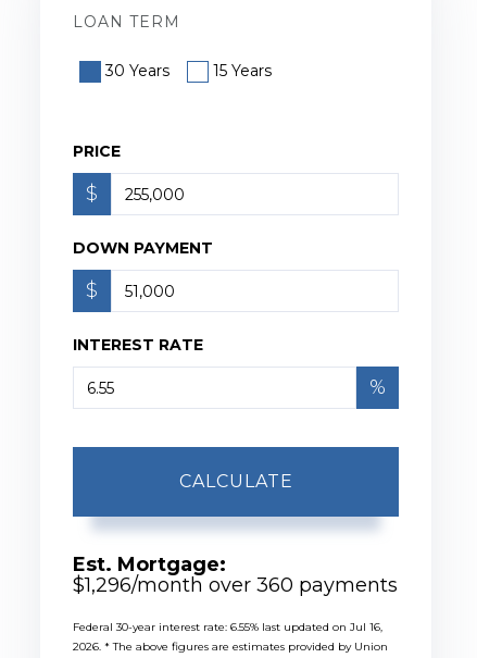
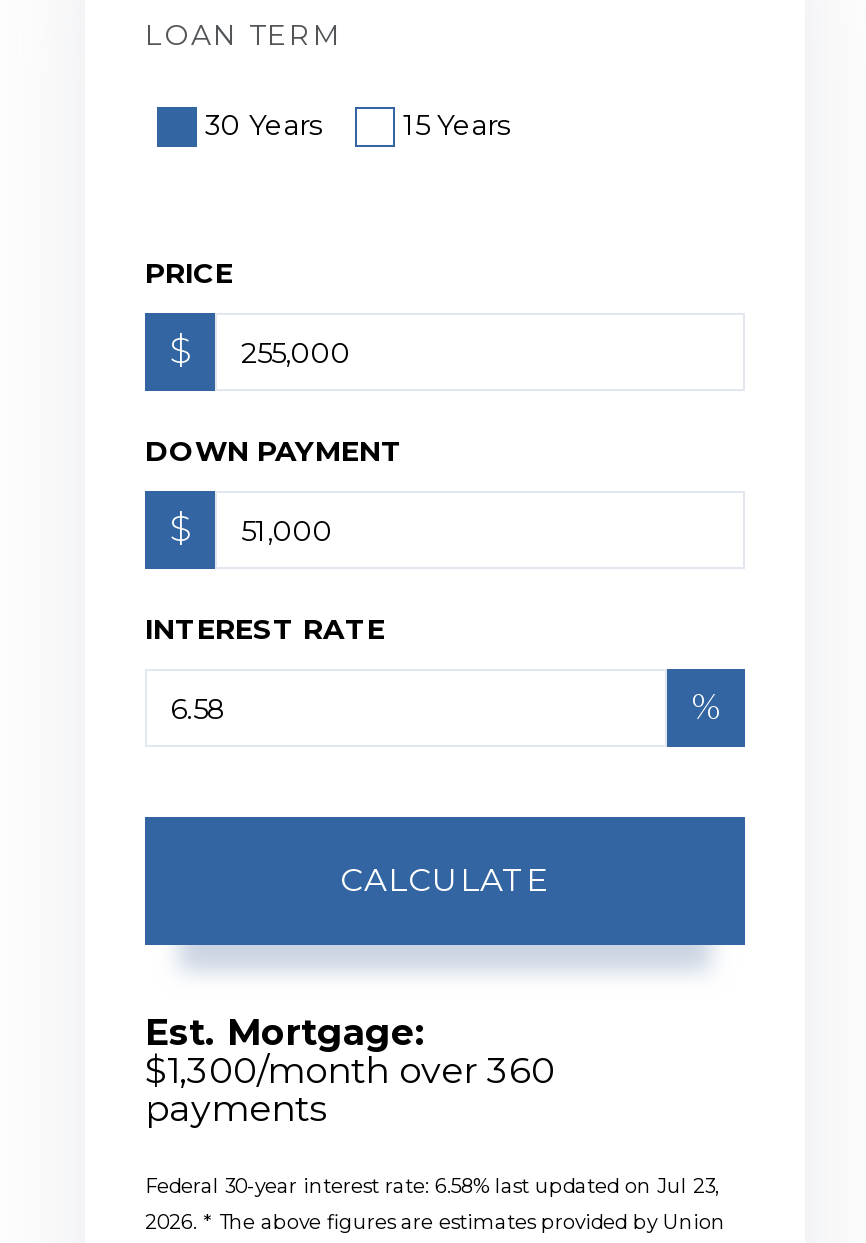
[73,573,398,597] $1,296/month over 360 payments -> [145,1050,555,1132] $1,300/month over 360 | payments
[73,620,382,634] Federal 30-year interest rate: 6.55% last updated on Jul 16, -> [145,1174,719,1200] Federal 30-year interest rate: 6.58% last updated on Jul 23,

